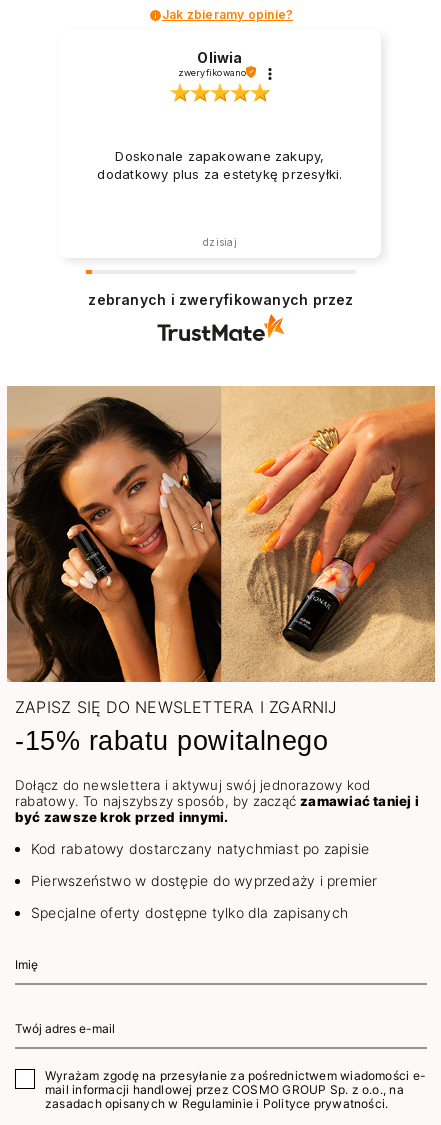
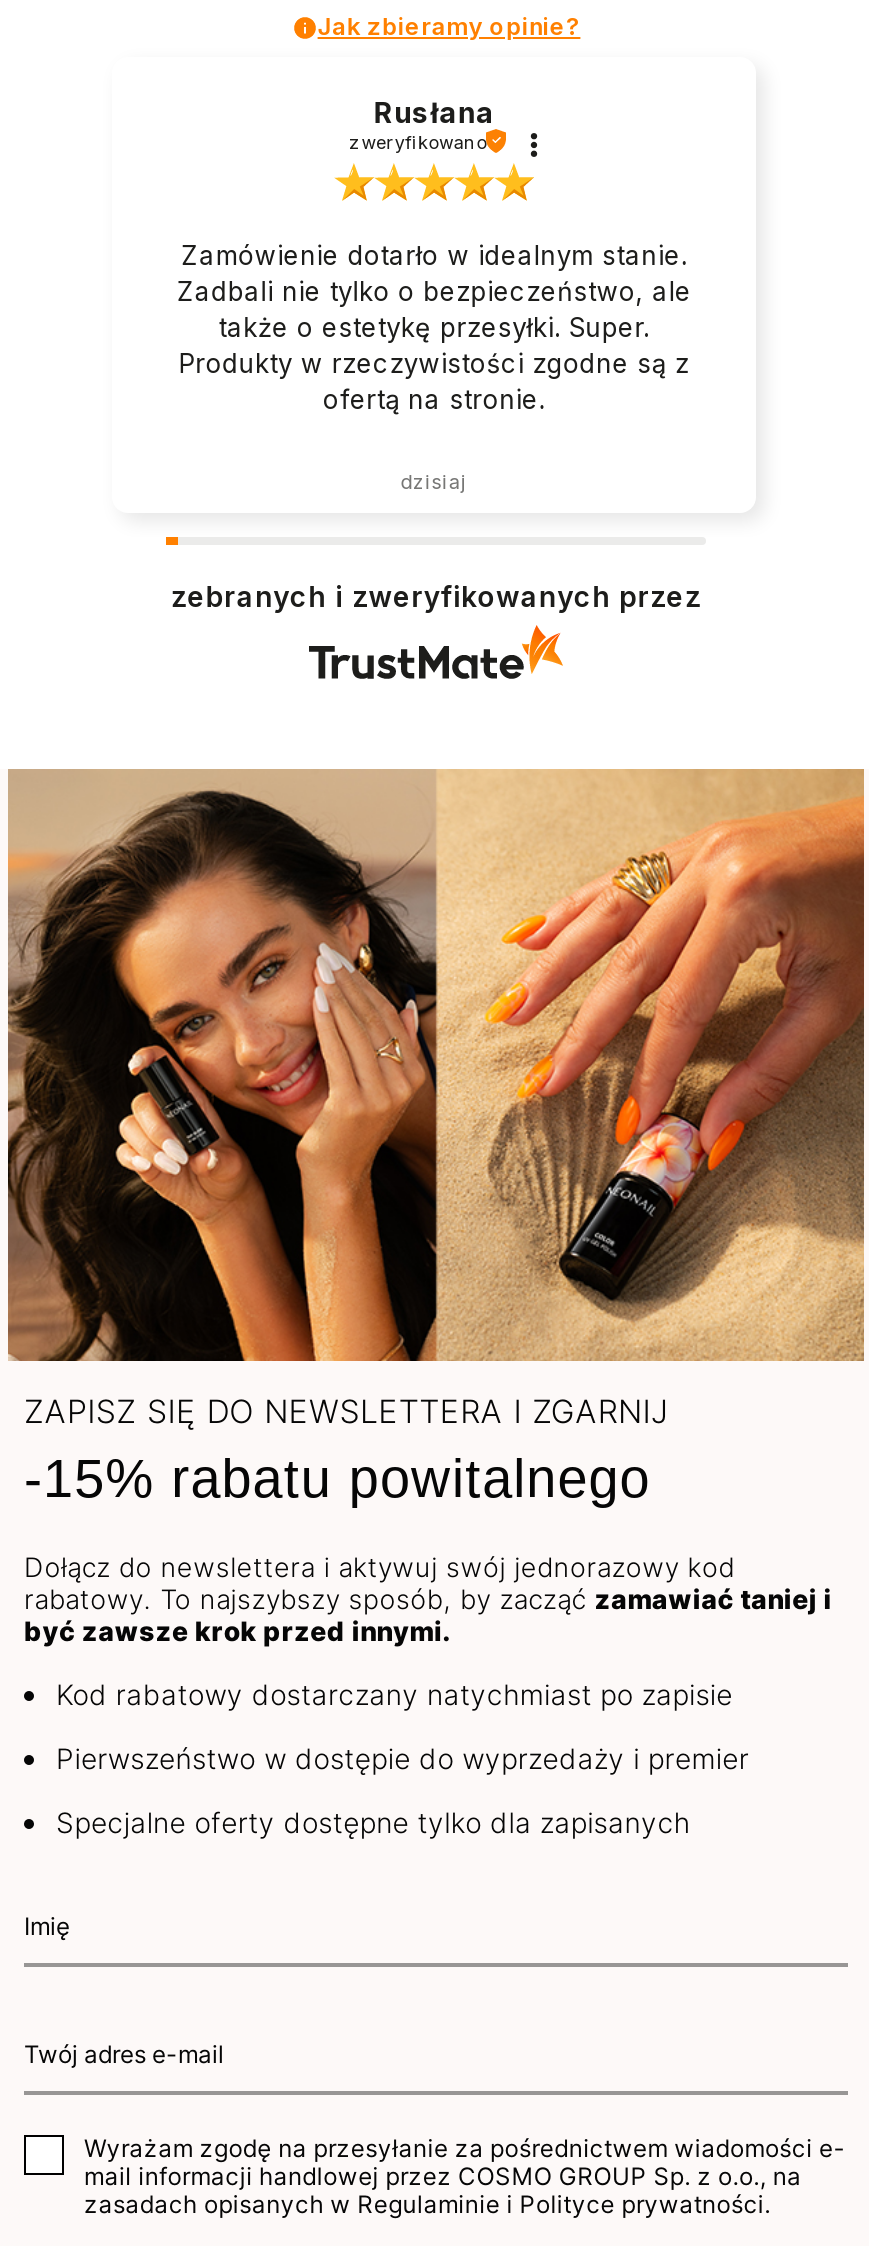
[197,48,243,65] Oliwia -> [373,94,495,128] Rusłana
[97,148,343,182] Doskonale zapakowane zakupy, | dodatkowy plus za estetykę przesyłki. -> [176,239,692,415] Zamówienie dotarło w idealnym stanie. | Zadbali nie tylko o bezpieczeństwo, ale | także o estetykę przesyłki. Super. | Produkty w rzeczywistości zgodne są z | ofertą na stronie.

